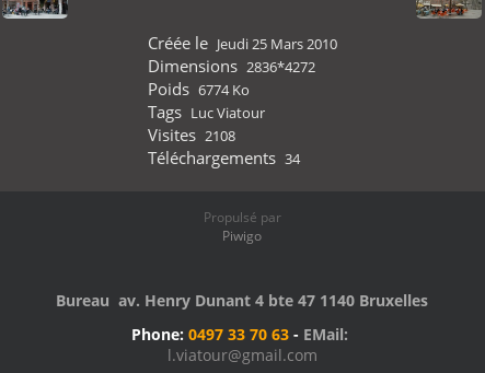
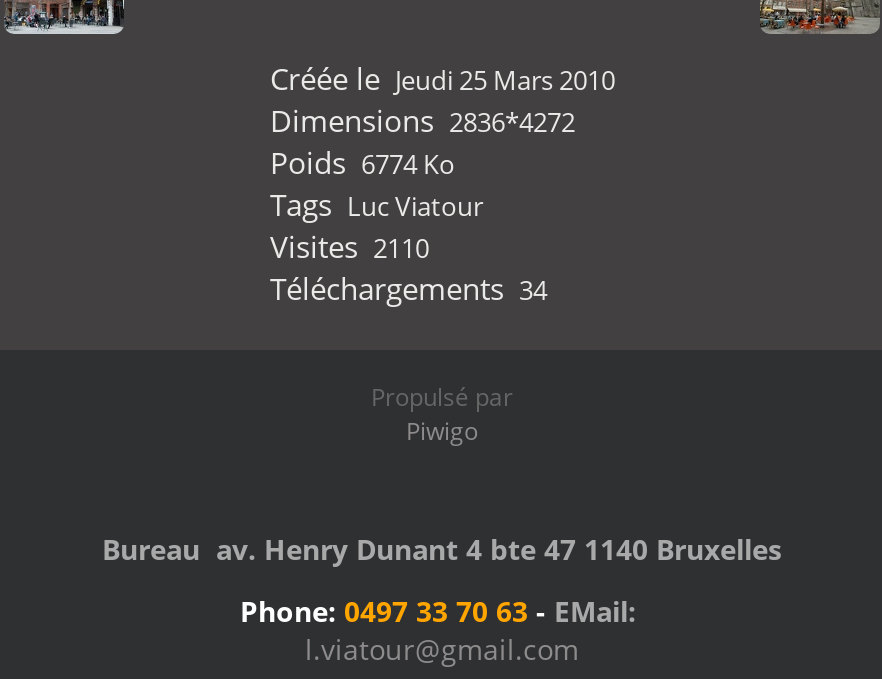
[148,124,235,145] Visites 2108 -> [270,226,429,266] Visites 2110

